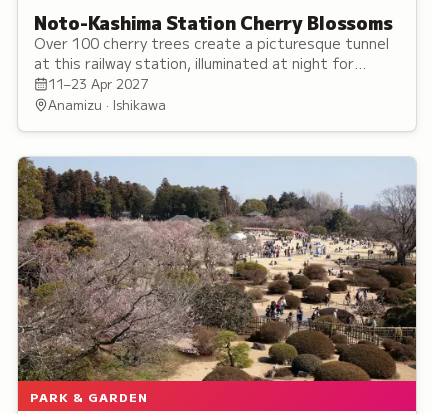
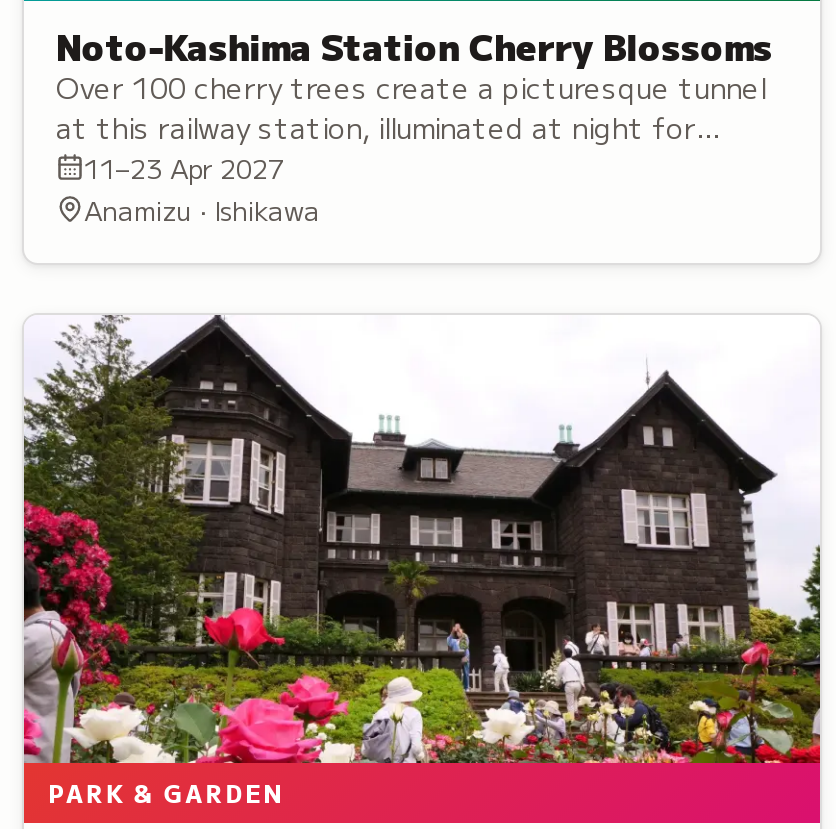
[17,156,417,382] [image] -> [22,314,820,766] [image]

